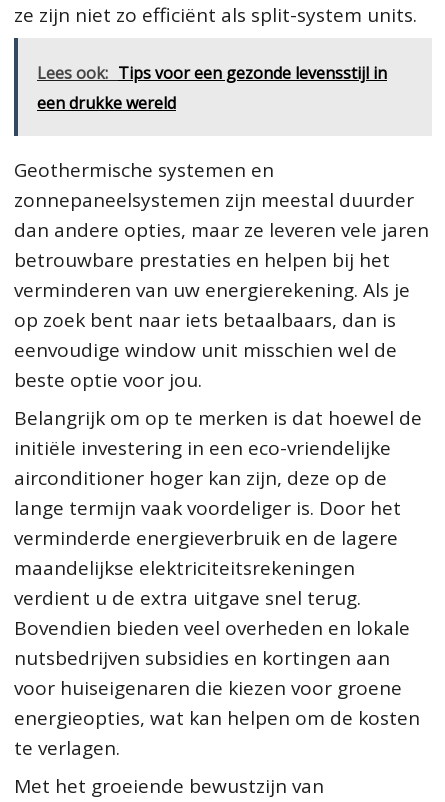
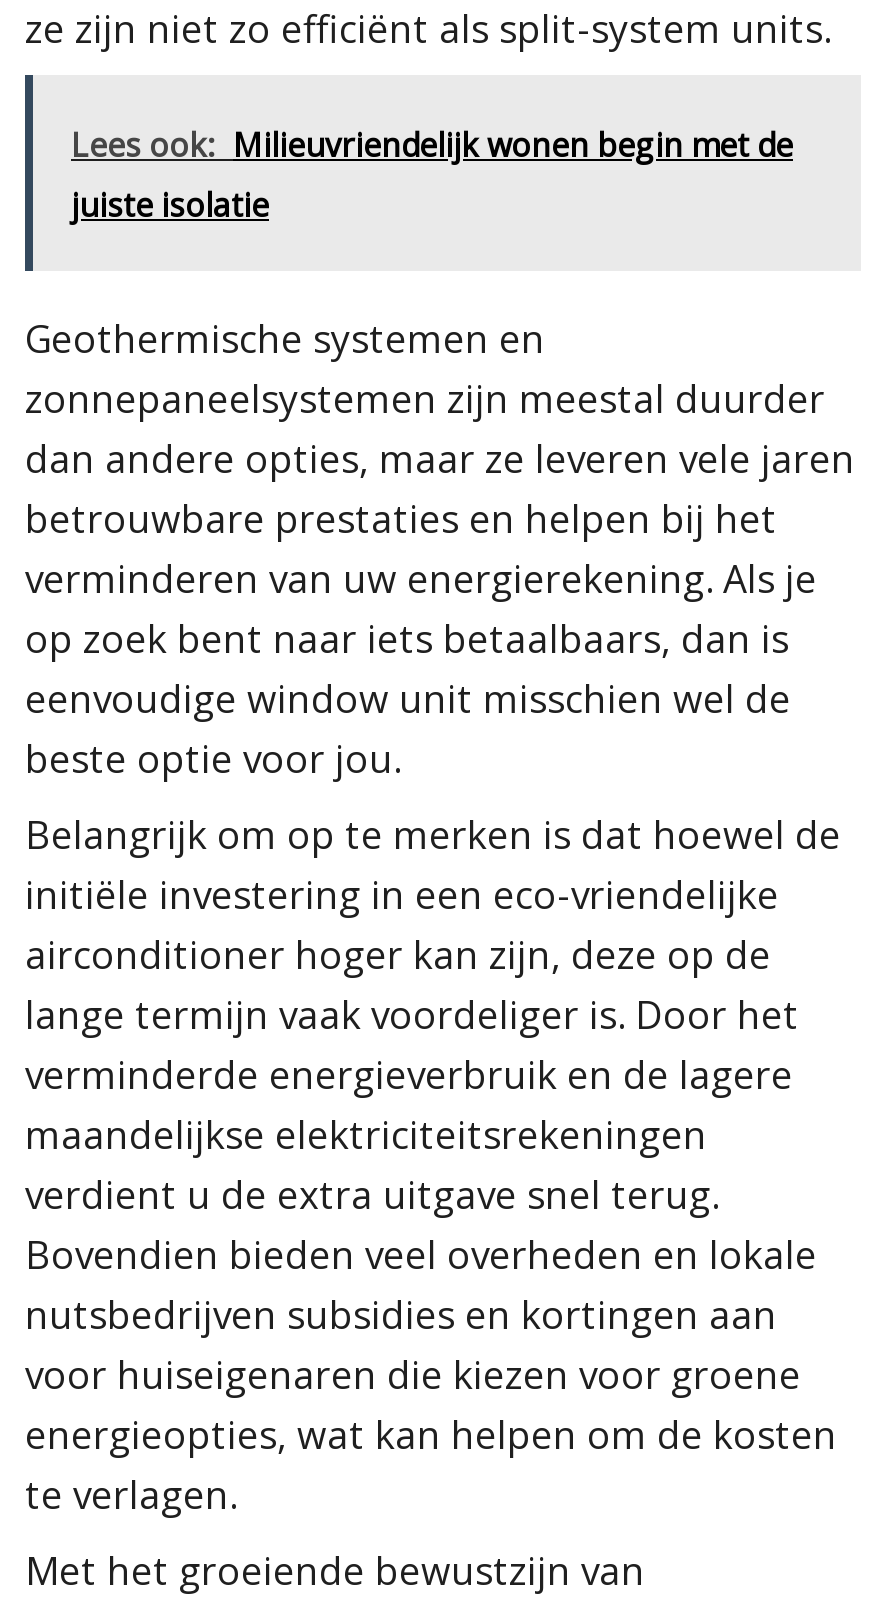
[37,62,387,114] Lees ook: Tips voor een gezonde levensstijl in | een drukke wereld -> [71,124,793,228] Lees ook: Milieuvriendelijk wonen begin met de | juiste isolatie

